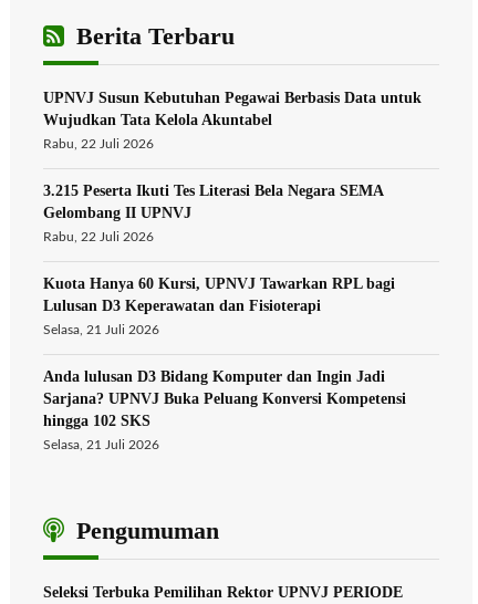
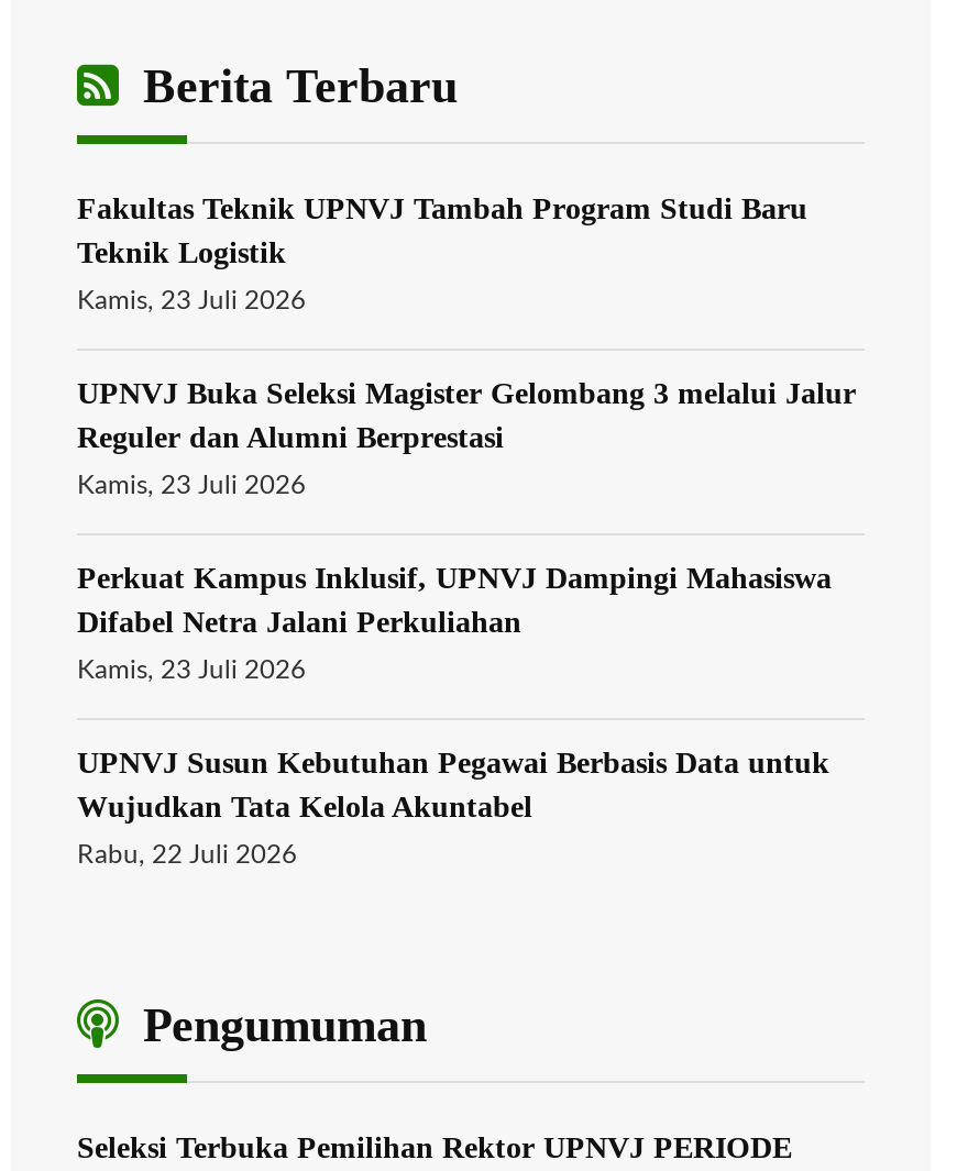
none -> [77,192,856,683] Fakultas Teknik UPNVJ Tambah Program Studi Baru | Teknik Logistik | Kamis, 23 Juli 2026 | UPNVJ Buka Seleksi Magister Gelombang 3 melalui Jalur | Reguler dan Alumni Berprestasi | Kamis, 23 Juli 2026 | Perkuat Kampus Inklusif, UPNVJ Dampingi Mahasiswa | Difabel Netra Jalani Perkuliahan | Kamis, 23 Juli 2026
moved [43,90,422,150] -> [77,747,829,868]: UPNVJ Susun Kebutuhan Pegawai Berbasis Data untuk | Wujudkan Tata Kelola Akuntabel | Rabu, 22 Juli 2026
[43,183,406,451] 3.215 Peserta Ikuti Tes Literasi Bela Negara SEMA | Gelombang II UPNVJ | Rabu, 22 Juli 2026 | Kuota Hanya 60 Kursi, UPNVJ Tawarkan RPL bagi | Lulusan D3 Keperawatan dan Fisioterapi | Selasa, 21 Juli 2026 | Anda lulusan D3 Bidang Komputer dan Ingin Jadi | Sarjana? UPNVJ Buka Peluang Konversi Kompetensi | hingga 102 SKS | Selasa, 21 Juli 2026 -> none

